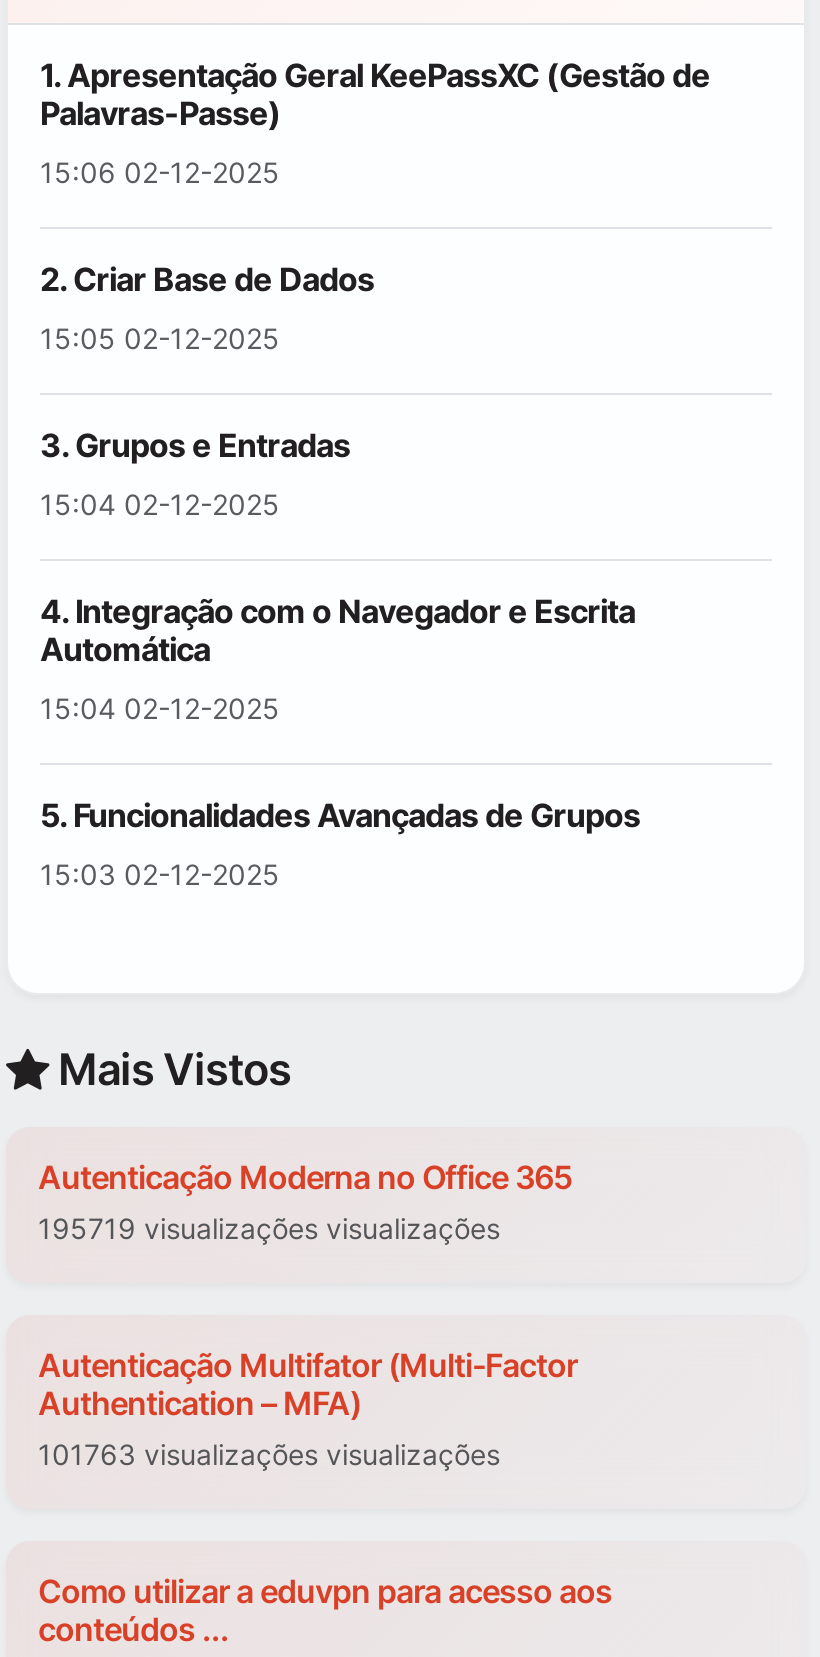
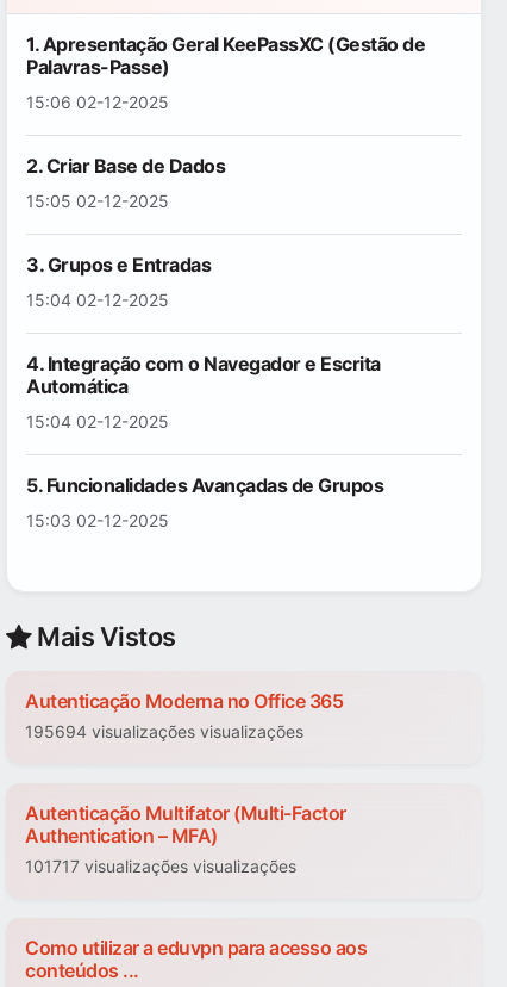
[38,1212,500,1246] 195719 visualizações visualizações -> [25,722,303,742] 195694 visualizações visualizações
[38,1438,500,1472] 101763 visualizações visualizações -> [25,856,296,877] 101717 visualizações visualizações

